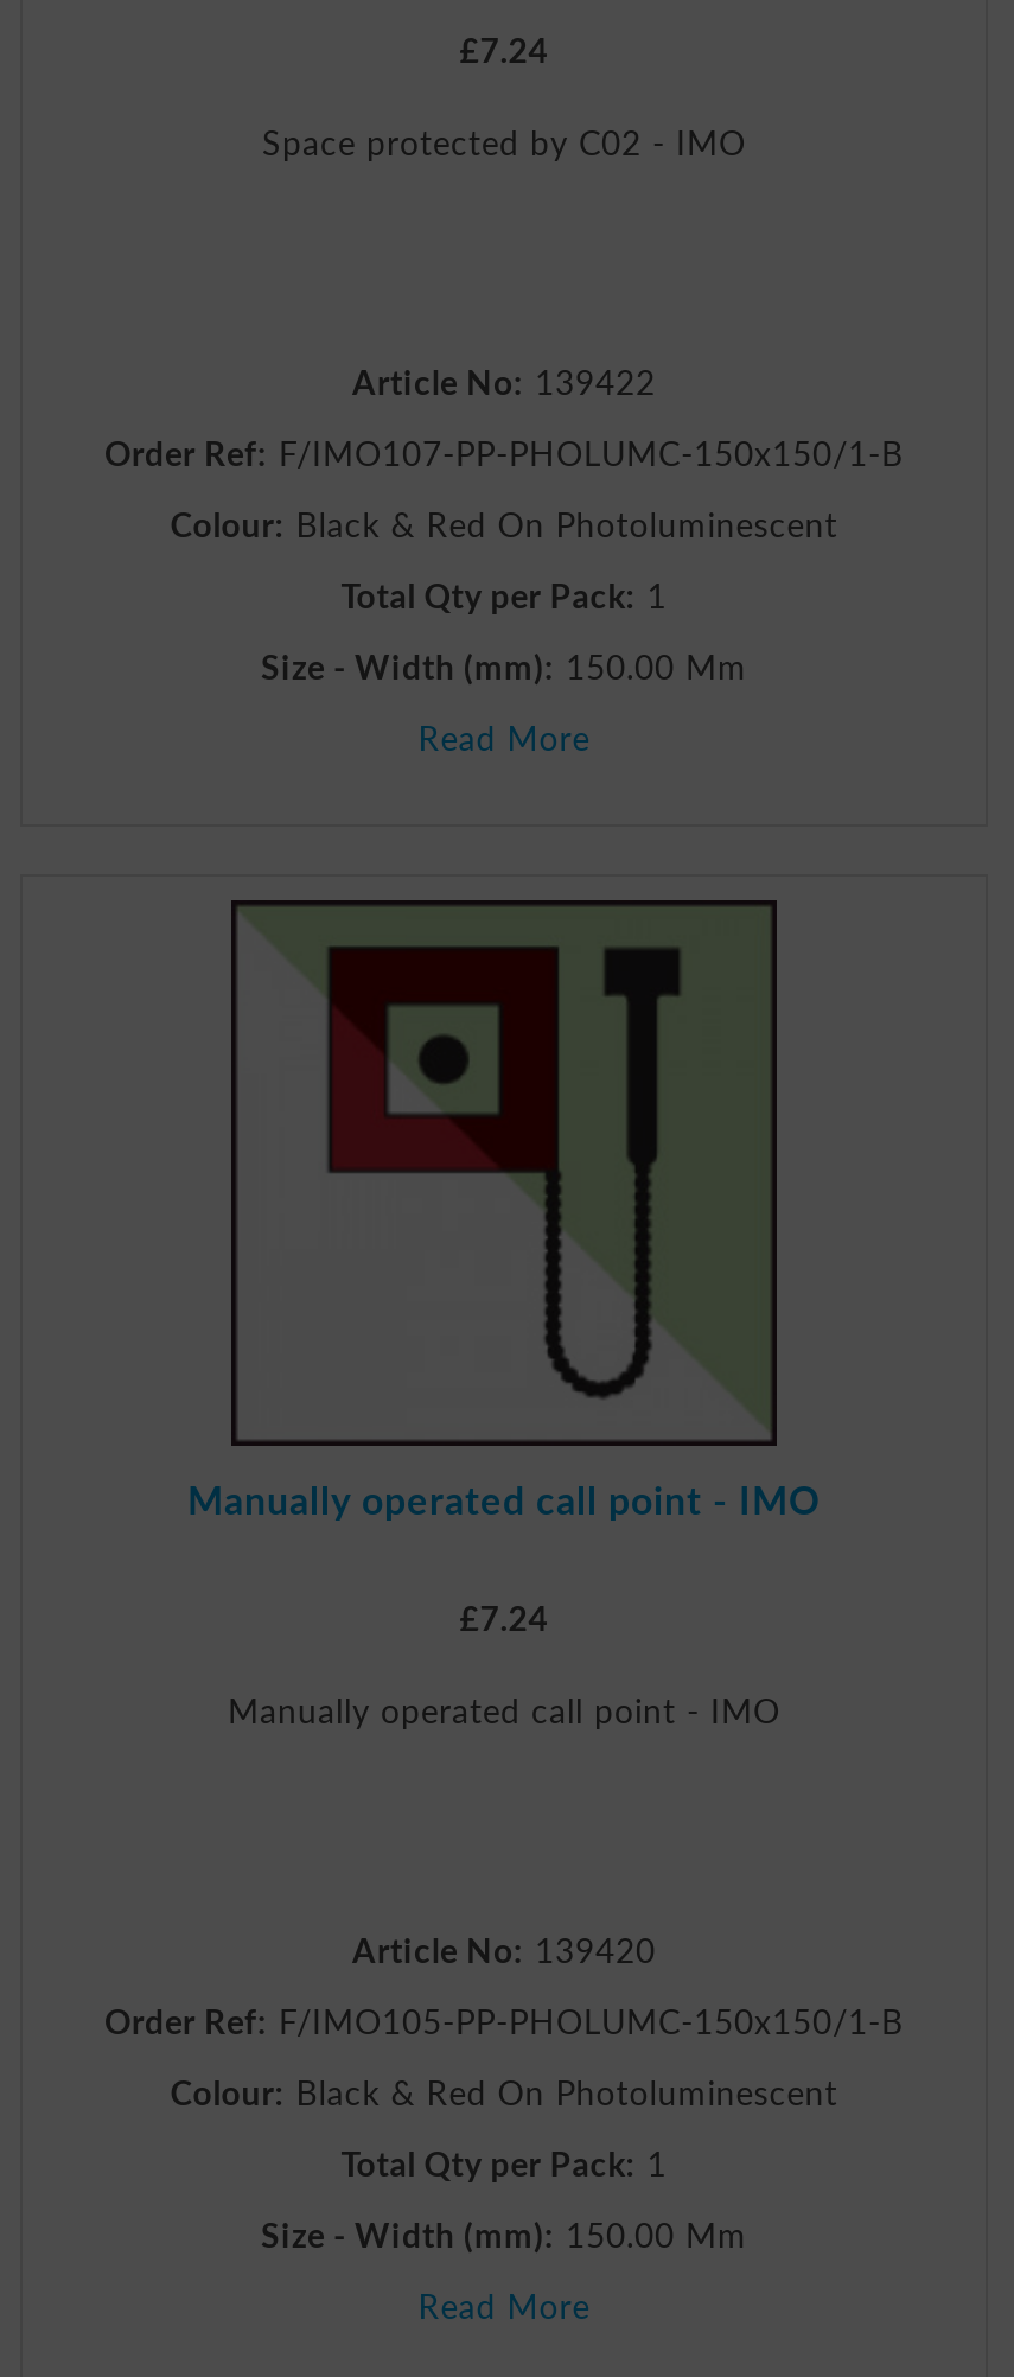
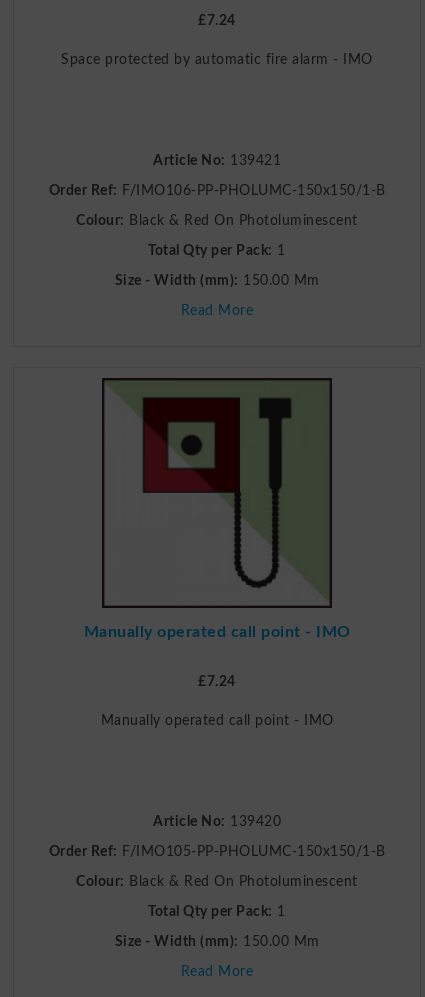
[262,128,746,162] Space protected by C02 - IMO -> [61,53,373,67] Space protected by automatic fire alarm - IMO
[352,368,656,401] Article No: 139422 -> [153,154,281,168] Article No: 139421
[104,439,904,472] Order Ref: F/IMO107-PP-PHOLUMC-150x150/1-B -> [48,184,385,198] Order Ref: F/IMO106-PP-PHOLUMC-150x150/1-B

